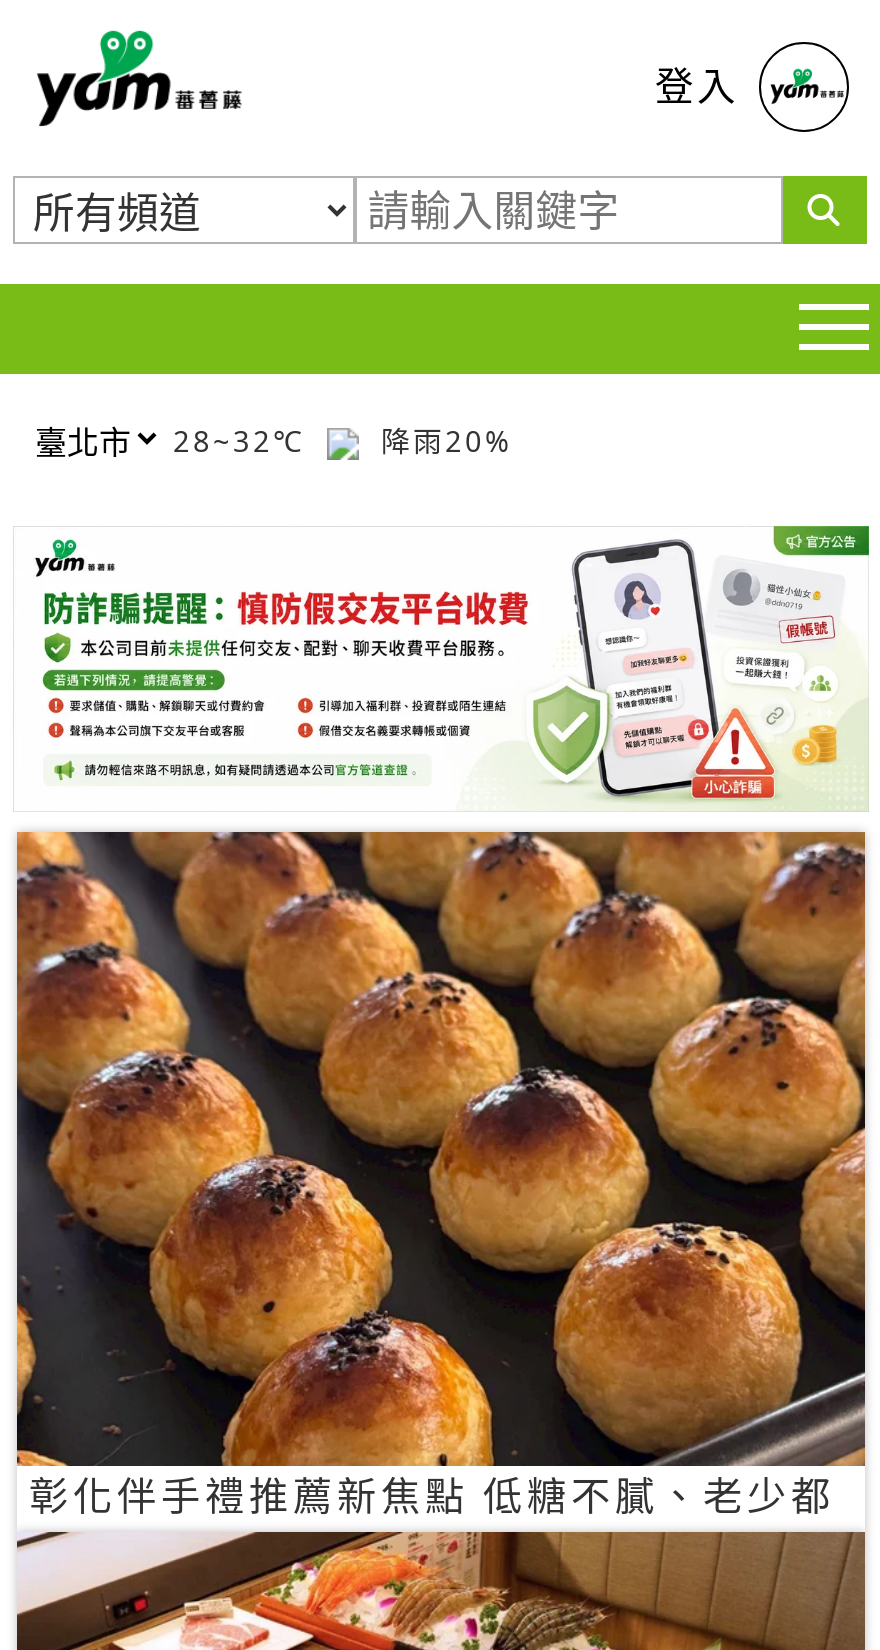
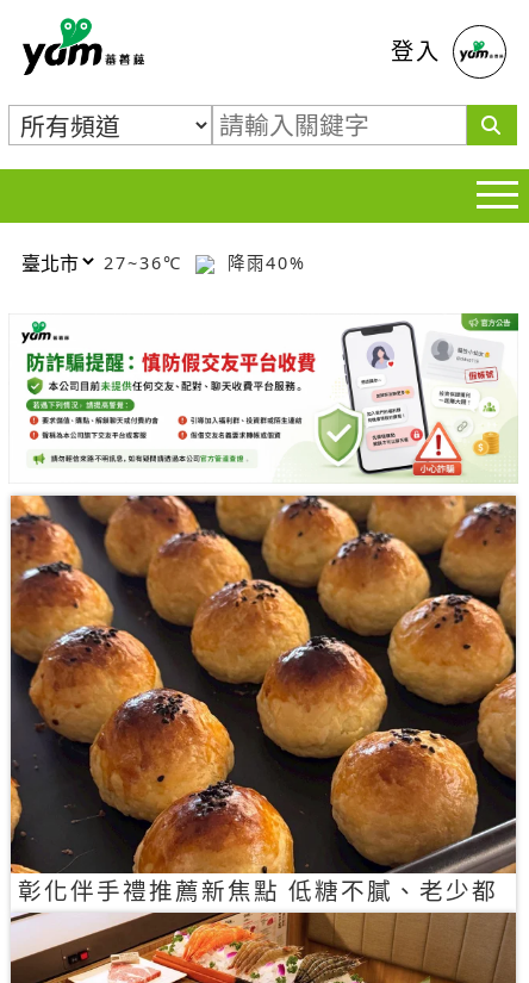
[173,421,317,459] 28~32℃ -> [104,251,189,273] 27~36℃
[369,421,513,459] 降雨20% -> [220,251,306,273] 降雨40%

